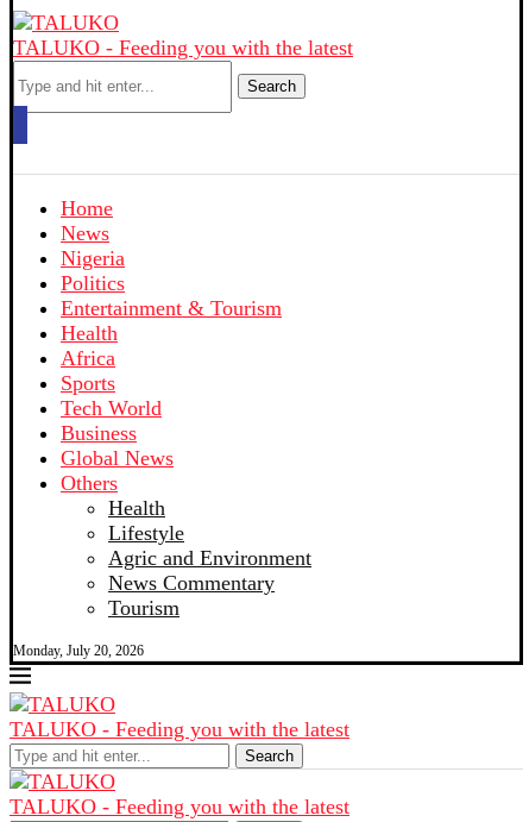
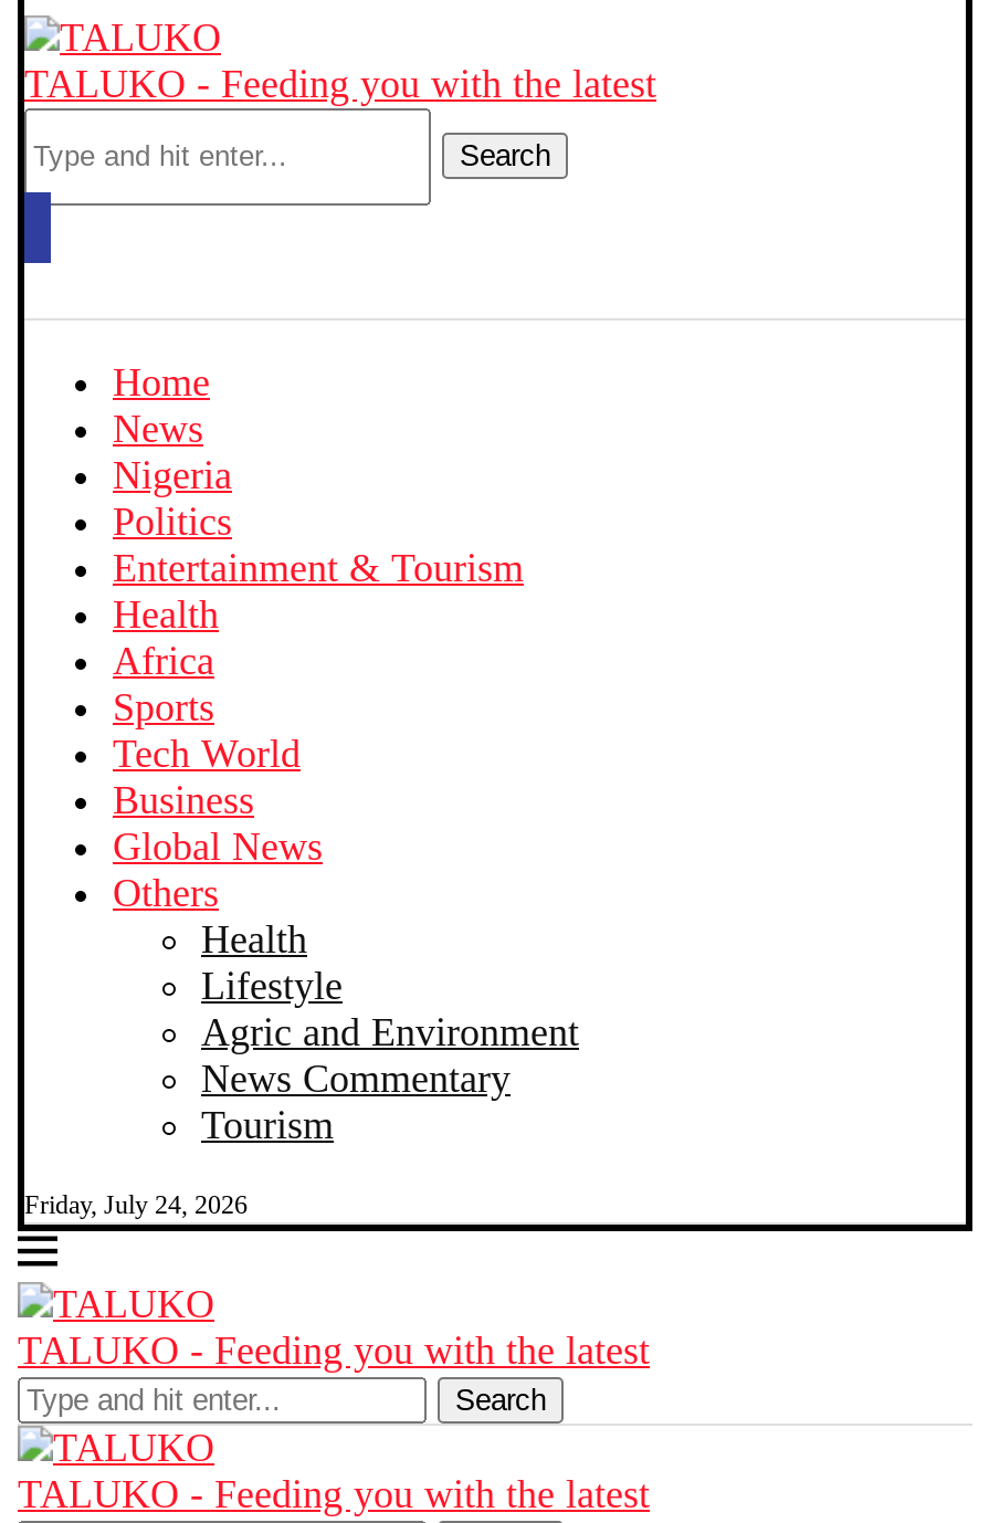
[13,642,144,659] Monday, July 20, 2026 -> [24,1189,248,1220] Friday, July 24, 2026

